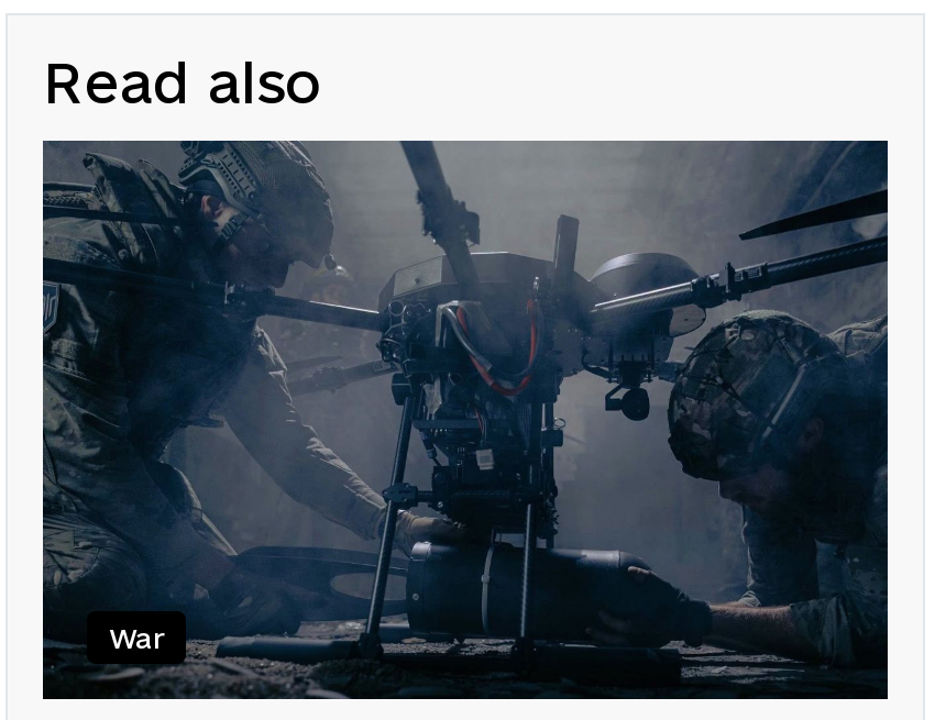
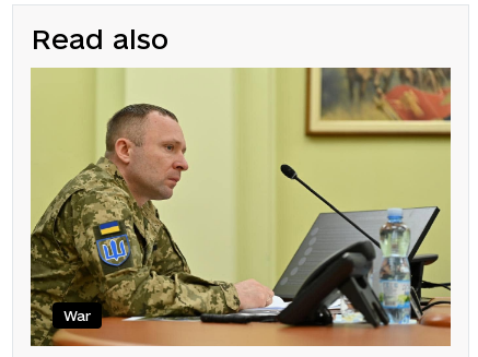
[41,139,890,701] [image] -> [30,67,452,347] [image]

